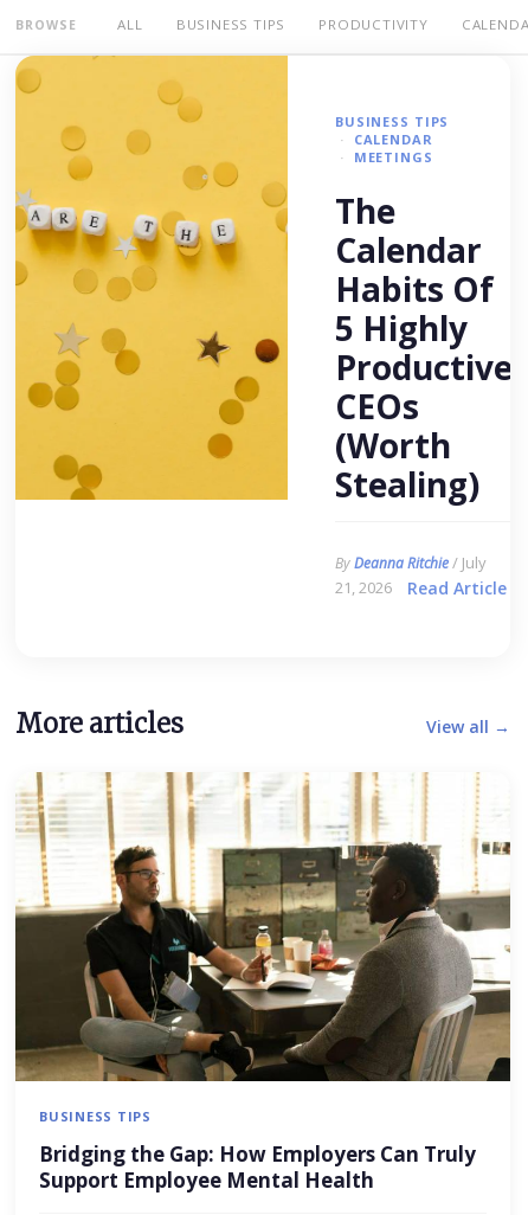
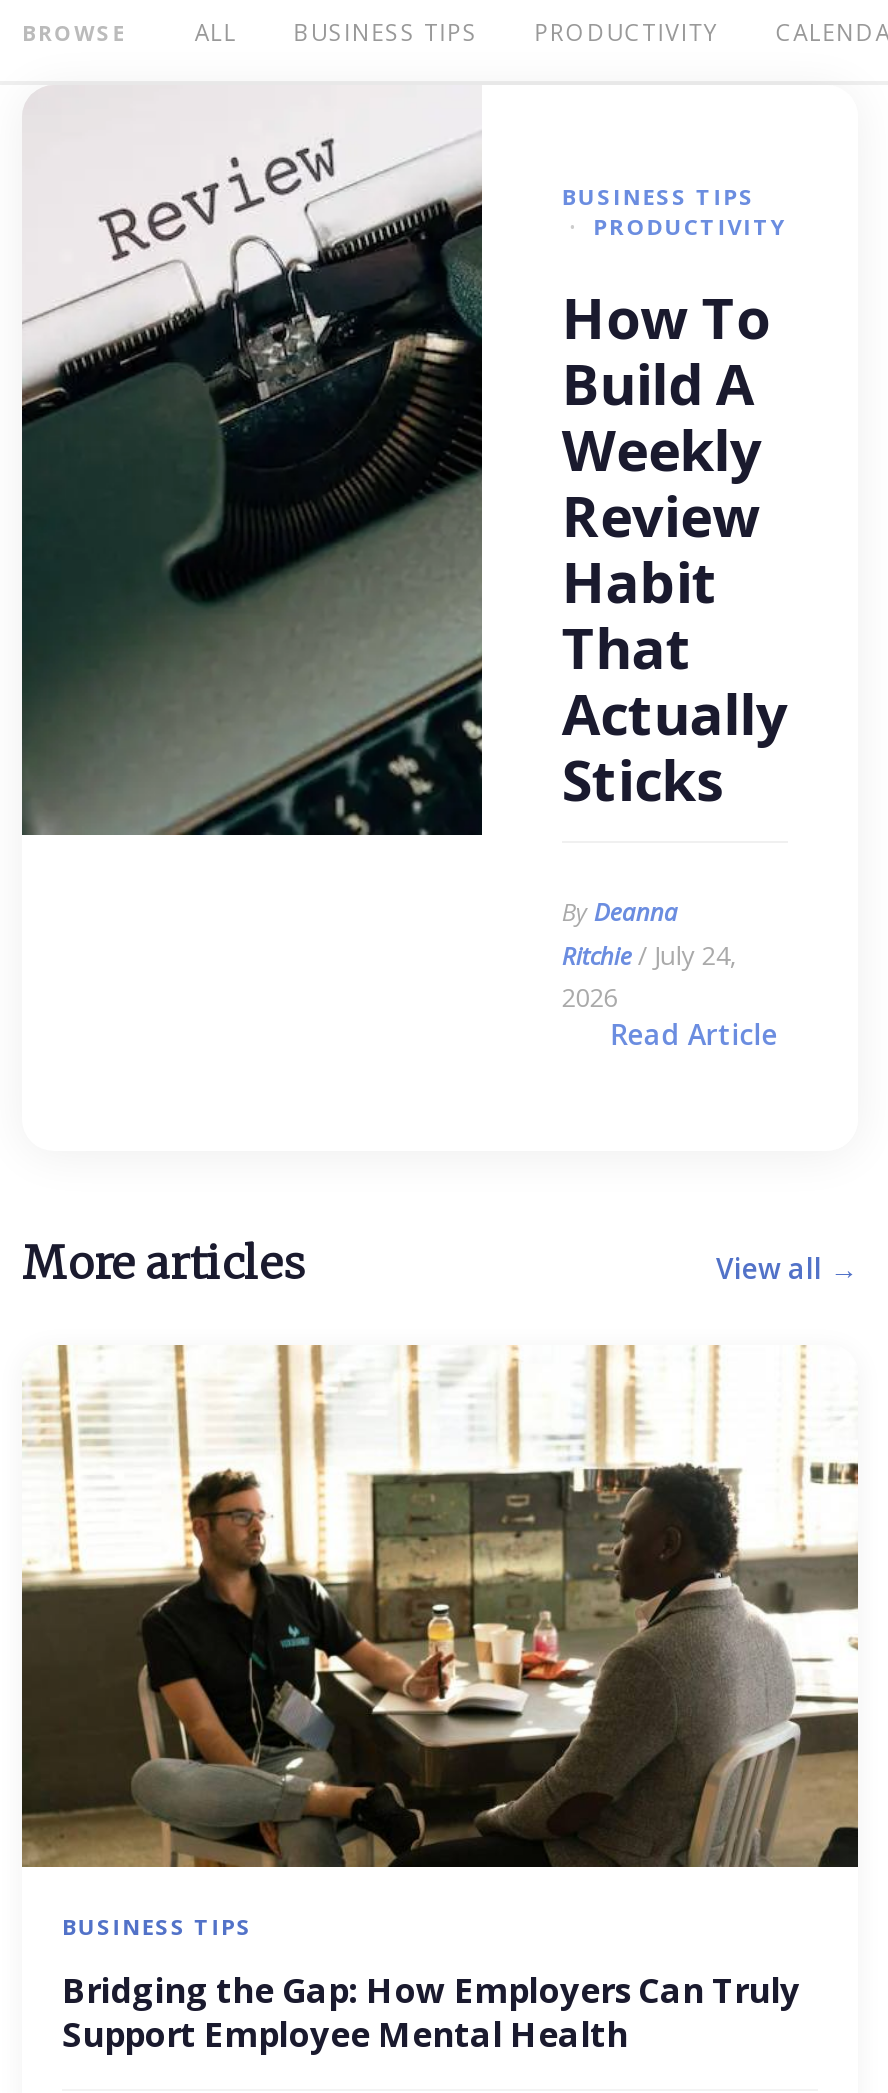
[14,54,512,506] [image] | The | Calendar | Habits Of | 5 Highly | Productive | CEOs | (Worth | Stealing) -> [20,85,788,837] [image] | How To | Build A | Weekly | Review | Habit | That | Actually | Sticks
[354,130,433,165] CALENDAR | MEETINGS -> [593,210,786,240] PRODUCTIVITY
[335,551,486,598] By Deanna Ritchie / July | 21, 2026 -> [562,894,736,1014] By Deanna | Ritchie / July 24, | 2026

